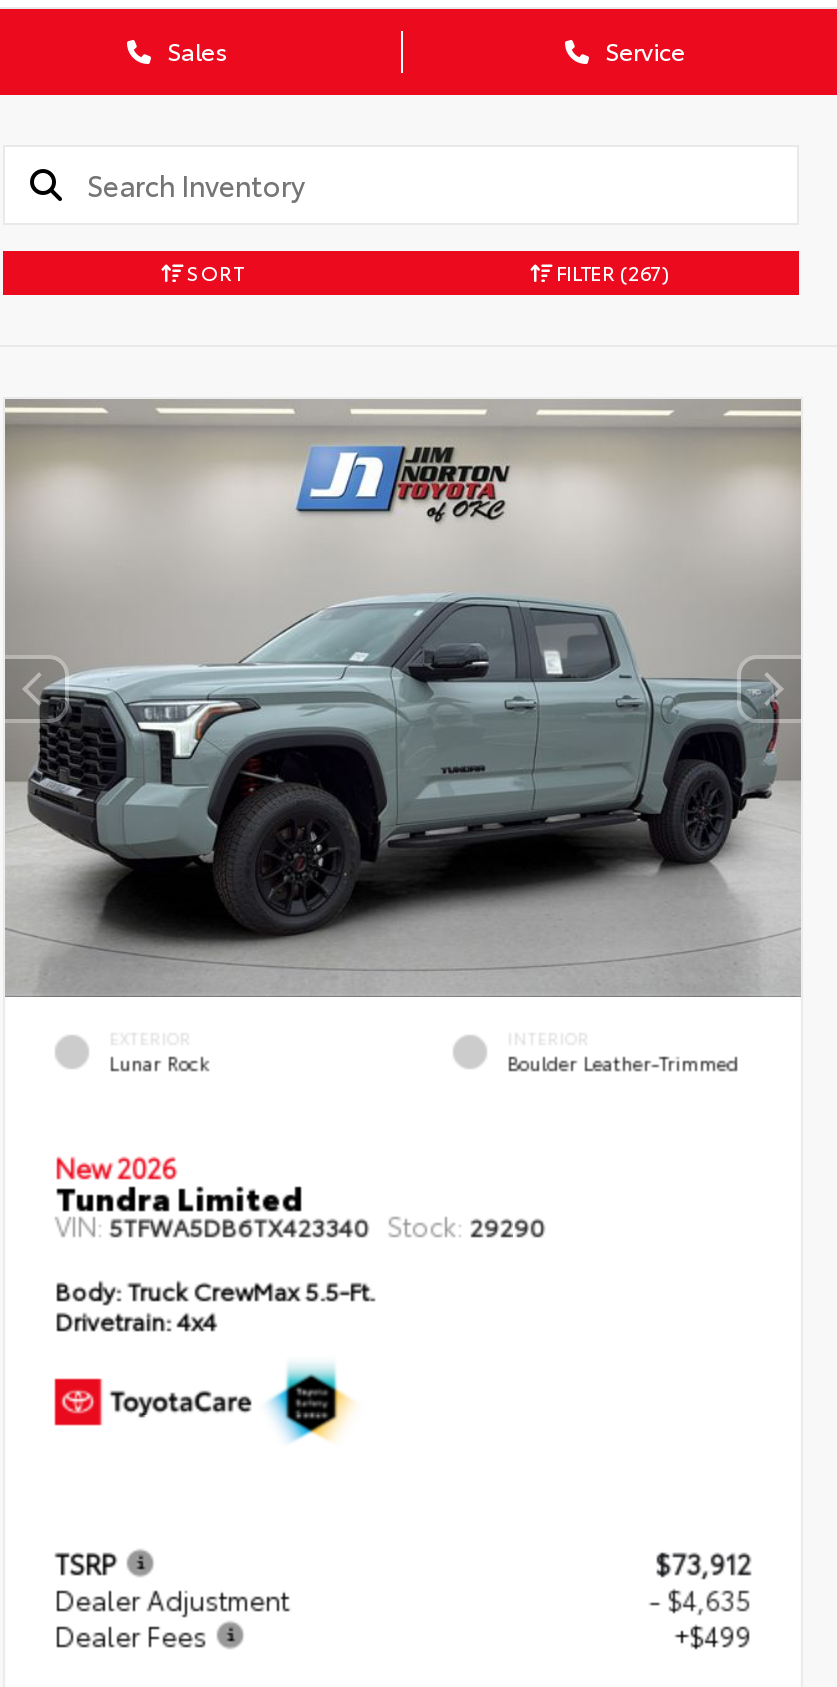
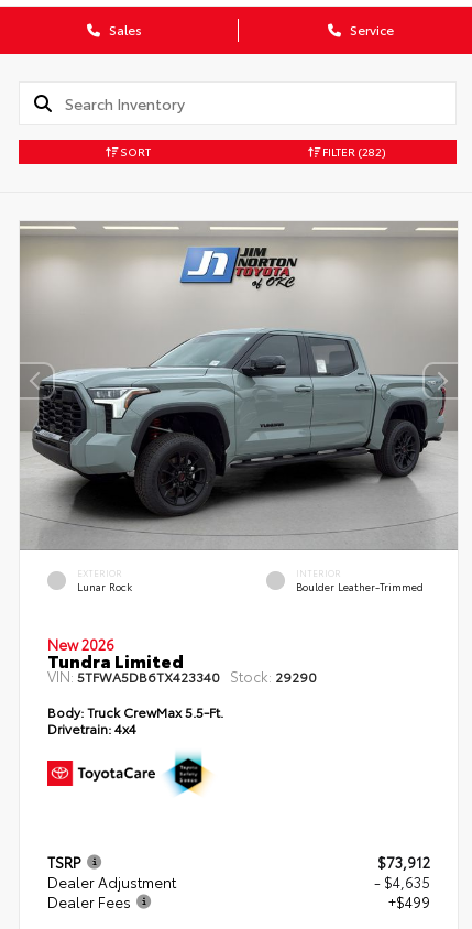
[552,257,670,287] FILTER (267) -> [320,143,386,159] FILTER (282)

